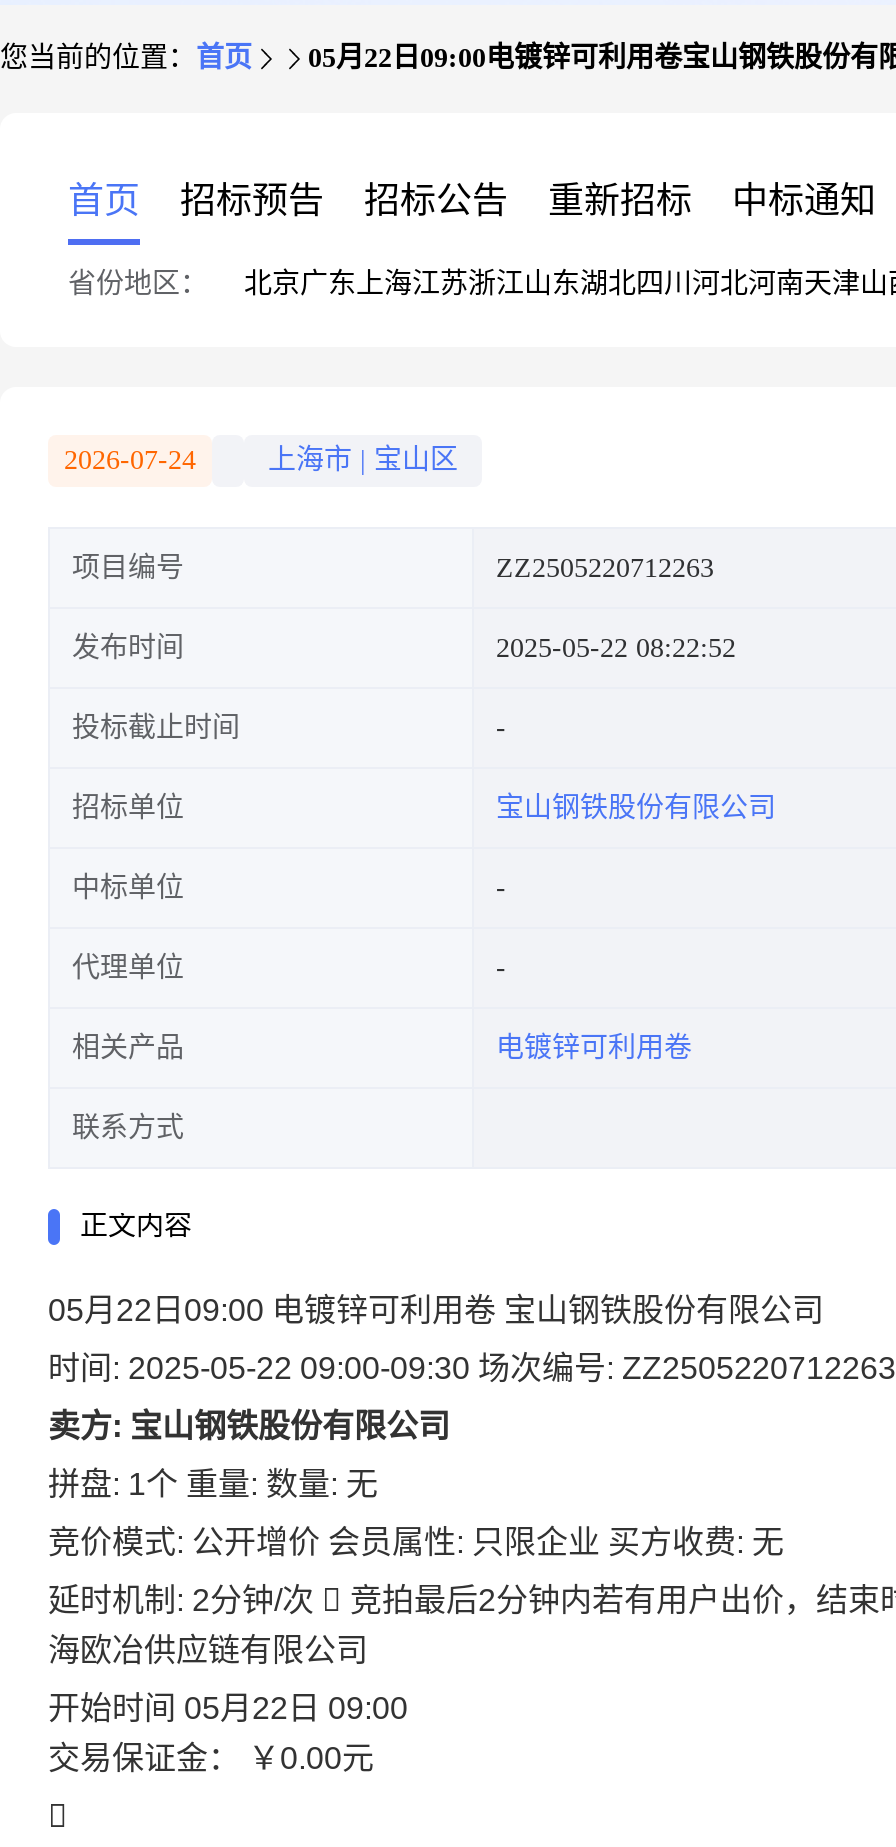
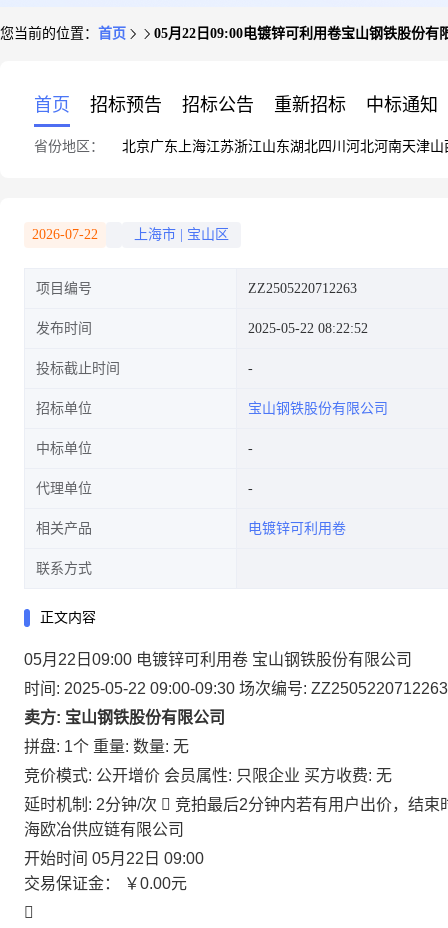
[64,445,196,475] 2026-07-24 -> [32,227,98,242] 2026-07-22

